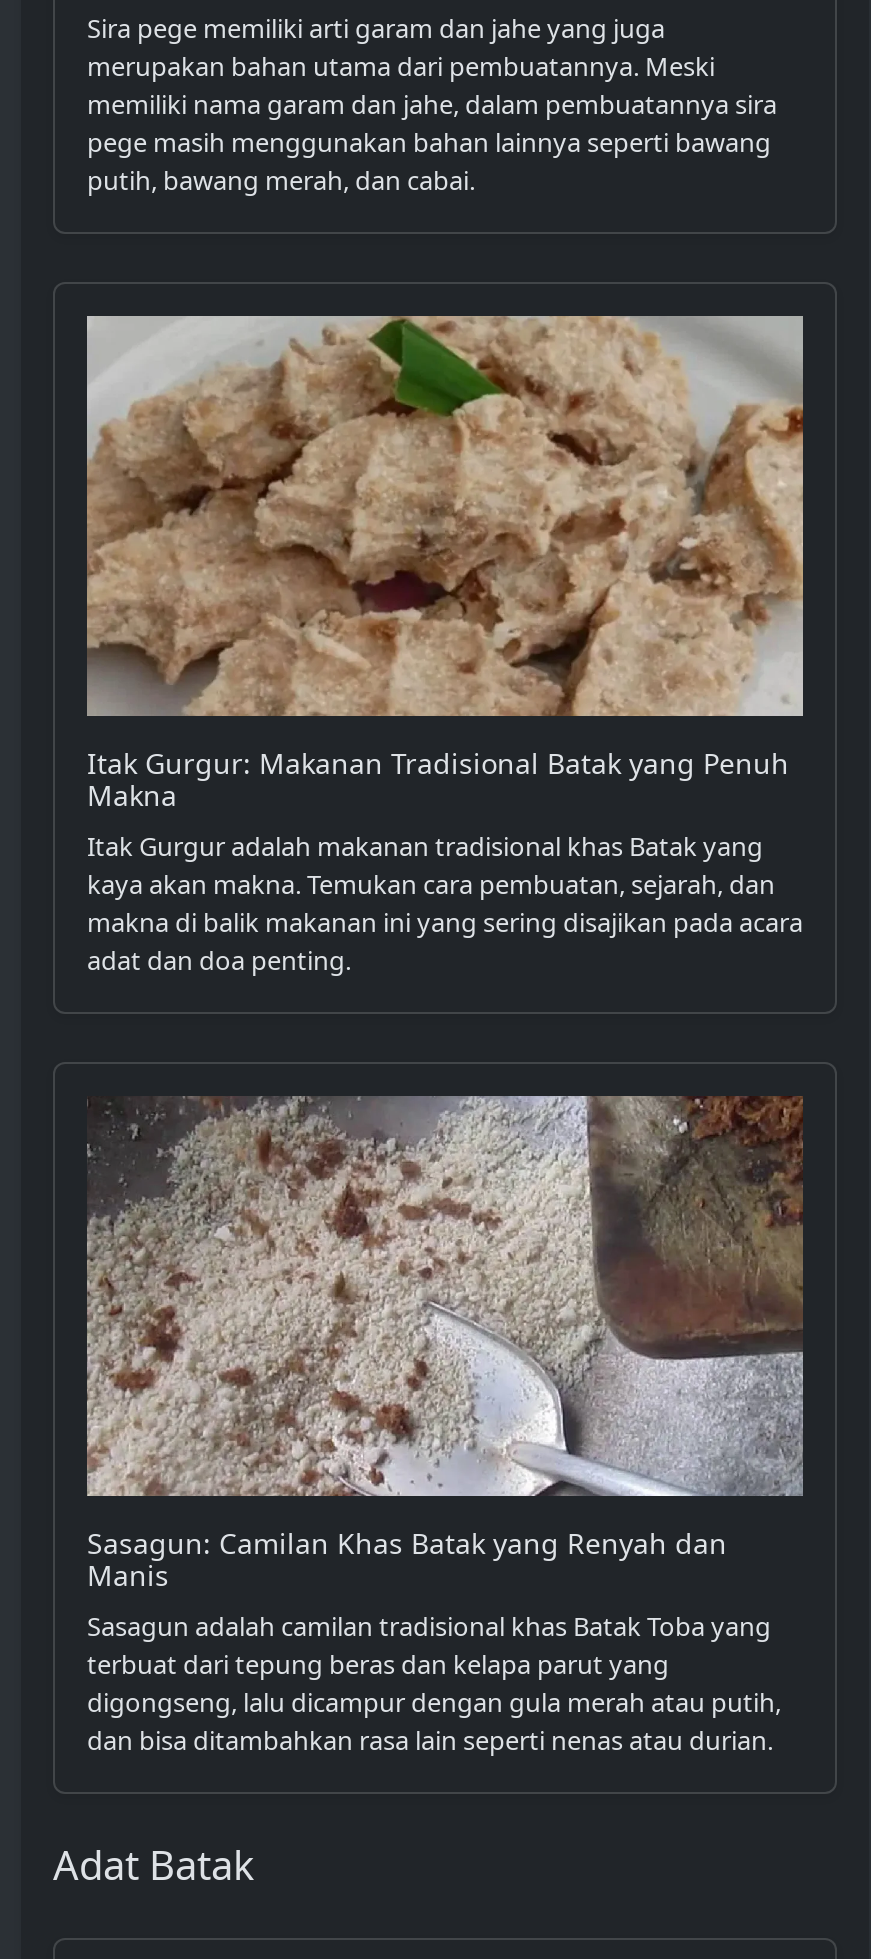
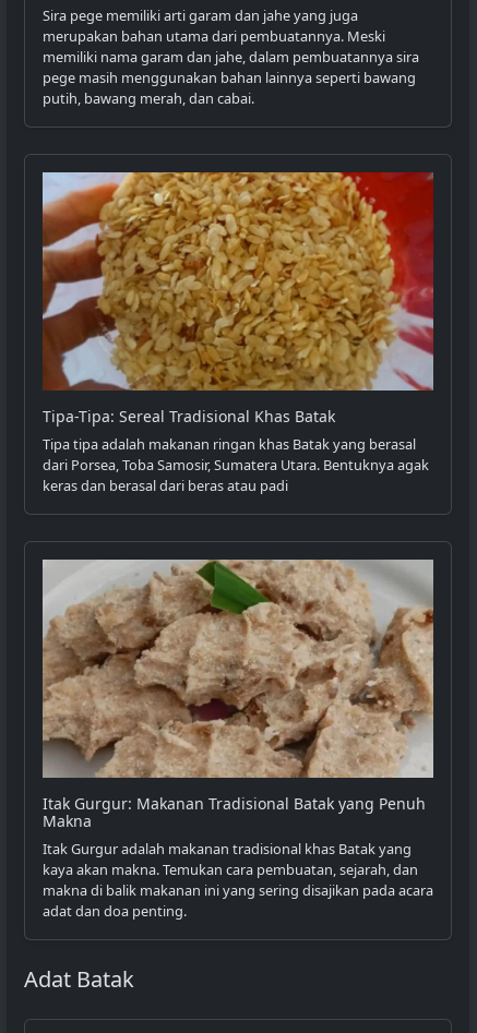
none -> [41,171,434,495] [image] | Tipa-Tipa: Sereal Tradisional Khas Batak | Tipa tipa adalah makanan ringan khas Batak yang berasal | dari Porsea, Toba Samosir, Sumatera Utara. Bentuknya agak | keras dan berasal dari beras atau padi
moved [85,312,807,977] -> [41,557,436,920]: [image] | Itak Gurgur: Makanan Tradisional Batak yang Penuh | Makna | Itak Gurgur adalah makanan tradisional khas Batak yang | kaya akan makna. Temukan cara pembuatan, sejarah, dan | makna di balik makanan ini yang sering disajikan pada acara | adat dan doa penting.
[85,1096,805,1757] [image] | Sasagun: Camilan Khas Batak yang Renyah dan | Manis | Sasagun adalah camilan tradisional khas Batak Toba yang | terbuat dari tepung beras dan kelapa parut yang | digongseng, lalu dicampur dengan gula merah atau putih, | dan bisa ditambahkan rasa lain seperti nenas atau durian. -> none

